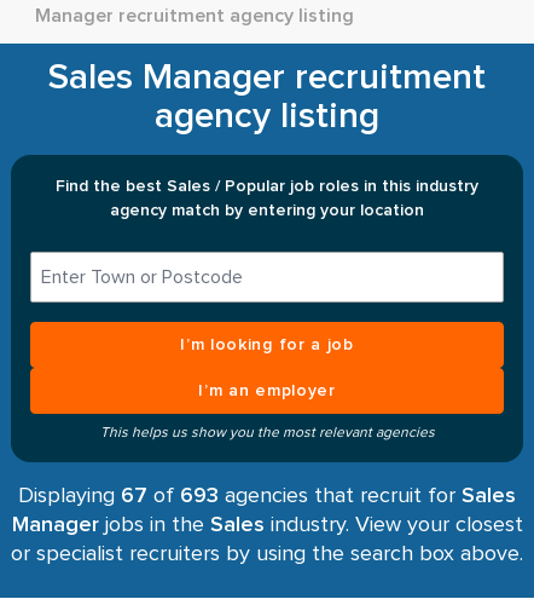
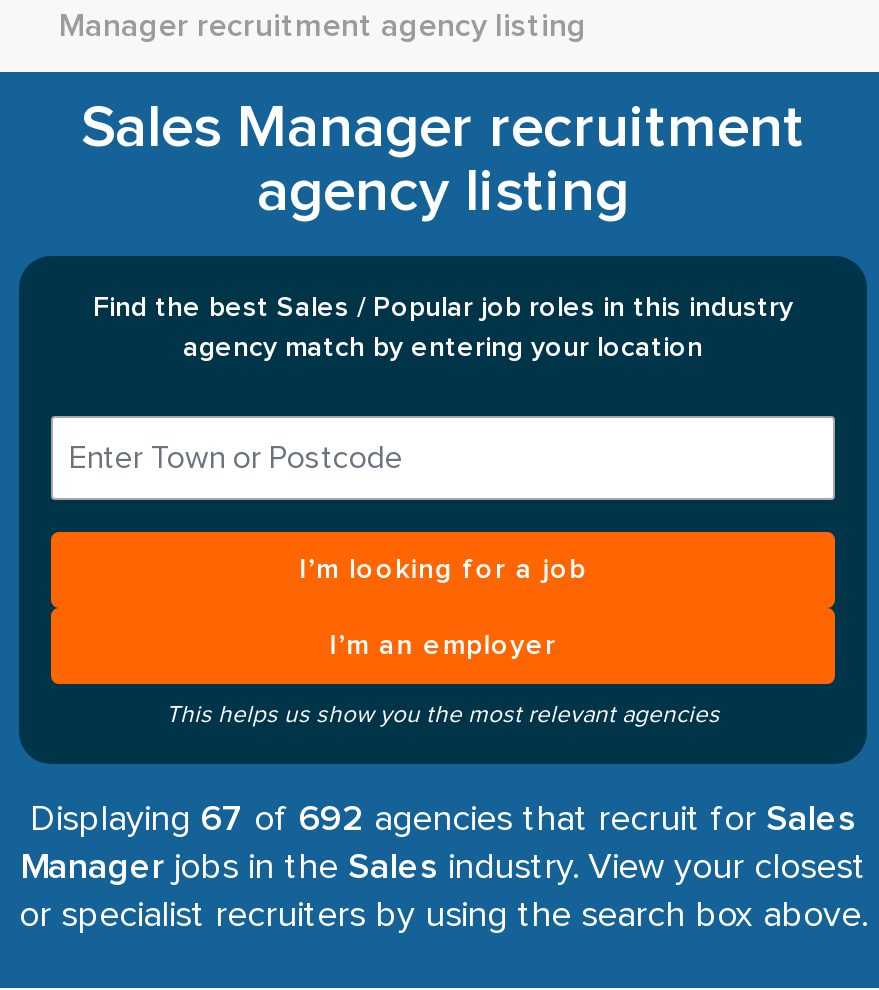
[18,485,516,507] Displaying 67 of 693 agencies that recruit for Sales -> [30,802,856,838] Displaying 67 of 692 agencies that recruit for Sales

